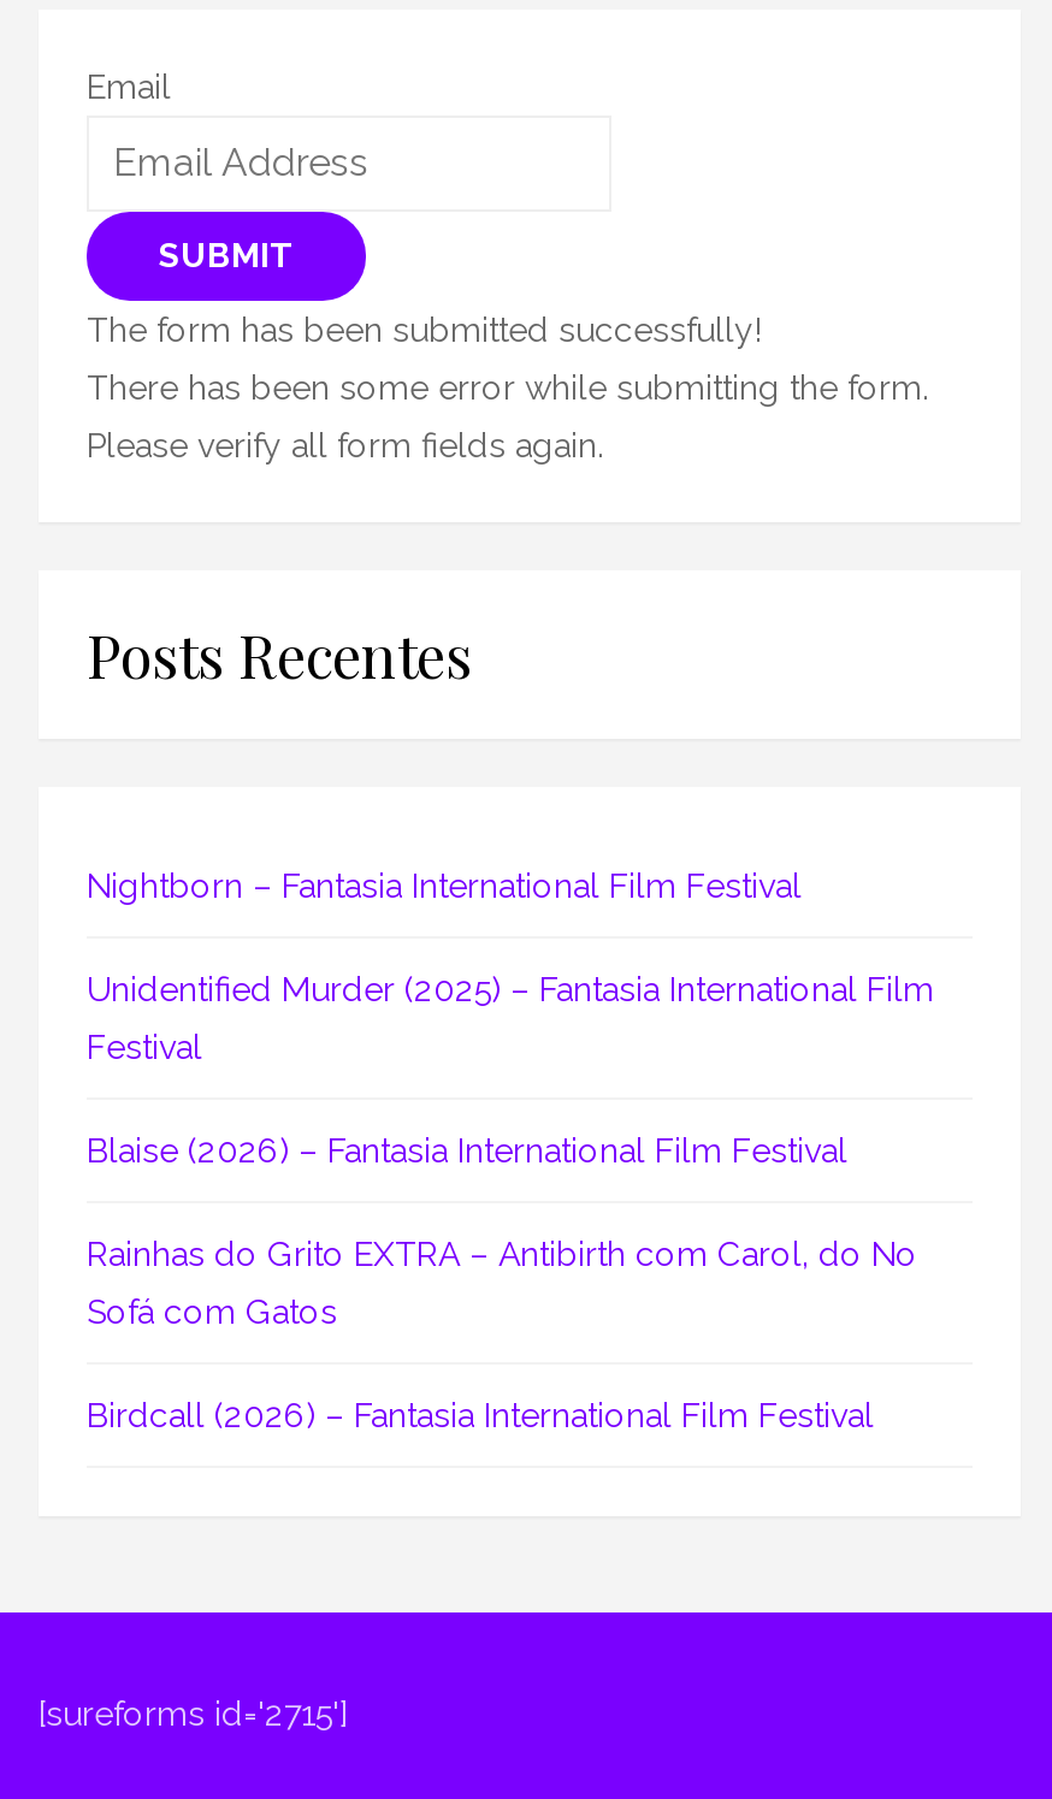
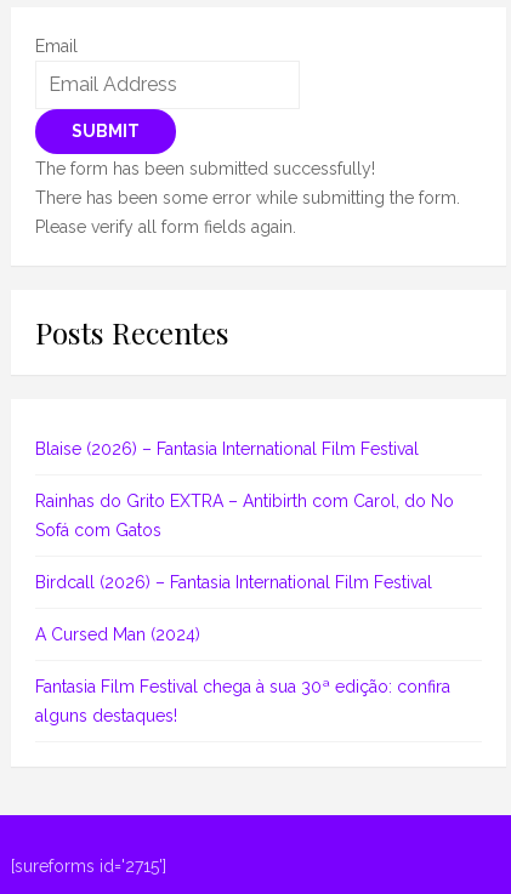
[87,866,934,1066] Nightborn – Fantasia International Film Festival | Unidentified Murder (2025) – Fantasia International Film | Festival -> none
moved [87,1131,917,1434] -> [35,439,454,592]: Blaise (2026) – Fantasia International Film Festival | Rainhas do Grito EXTRA – Antibirth com Carol, do No | Sofá com Gatos | Birdcall (2026) – Fantasia International Film Festival
none -> [35,624,450,725] A Cursed Man (2024) | Fantasia Film Festival chega à sua 30ª edição: confira | alguns destaques!

